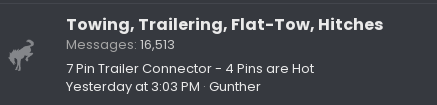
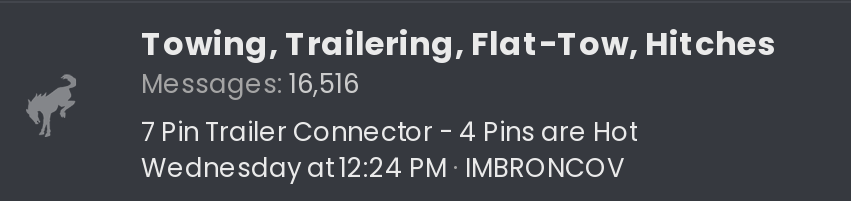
[66,35,175,54] Messages 16,513 -> [141,65,359,103] Messages 16,516
[66,77,261,96] Yesterday at 3:03 PM Gunther -> [141,149,625,187] Wednesday at 12:24 PM IMBRONCOV

